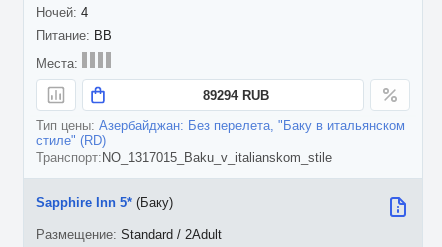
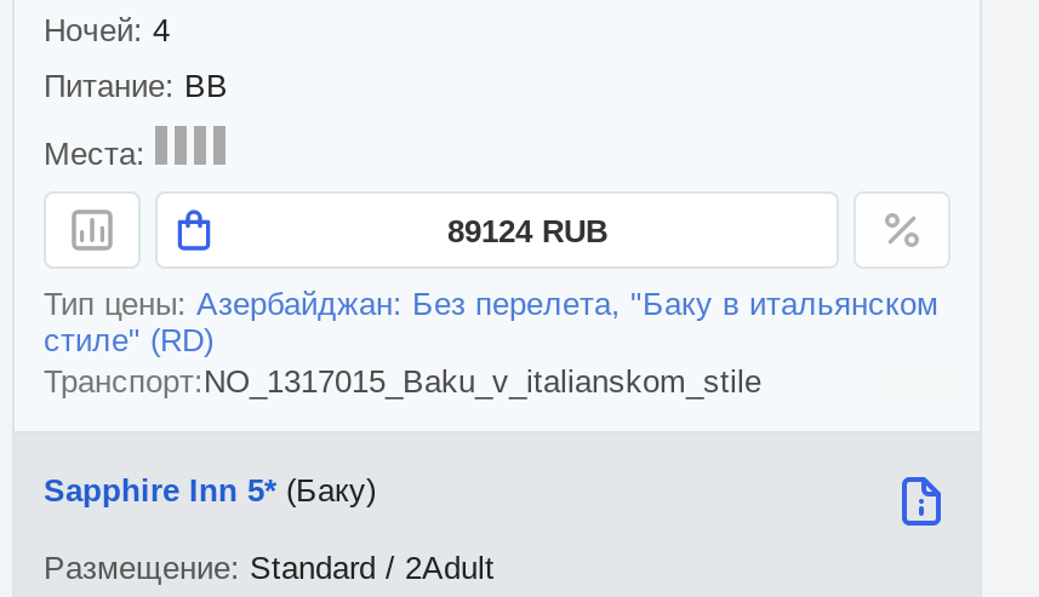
[202,87,268,102] 89294 RUB -> [447,212,607,248] 89124 RUB

